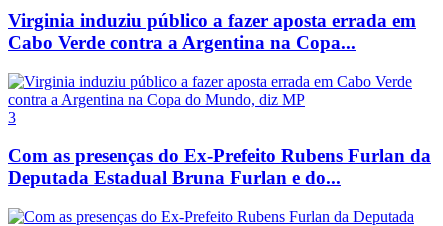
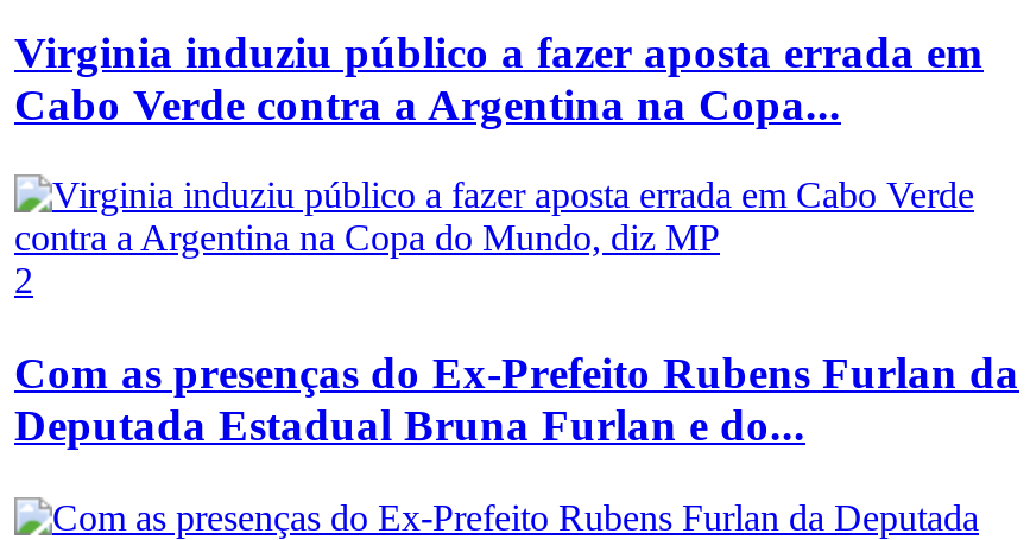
[8,109,16,126] 3 -> [14,261,33,302] 2

